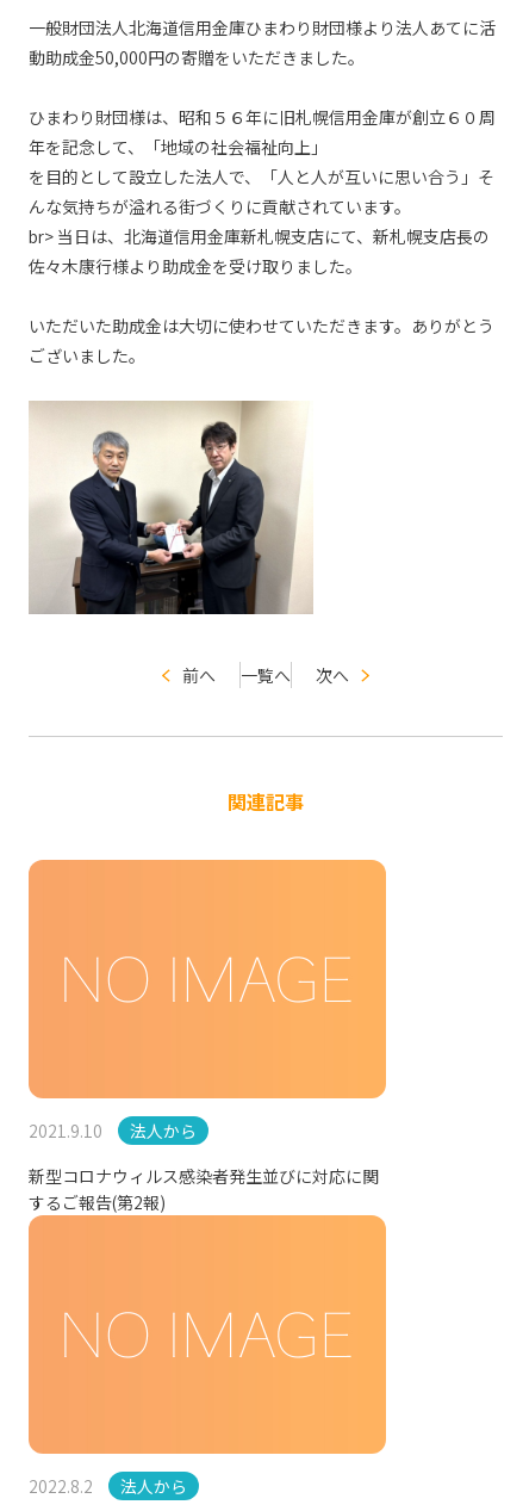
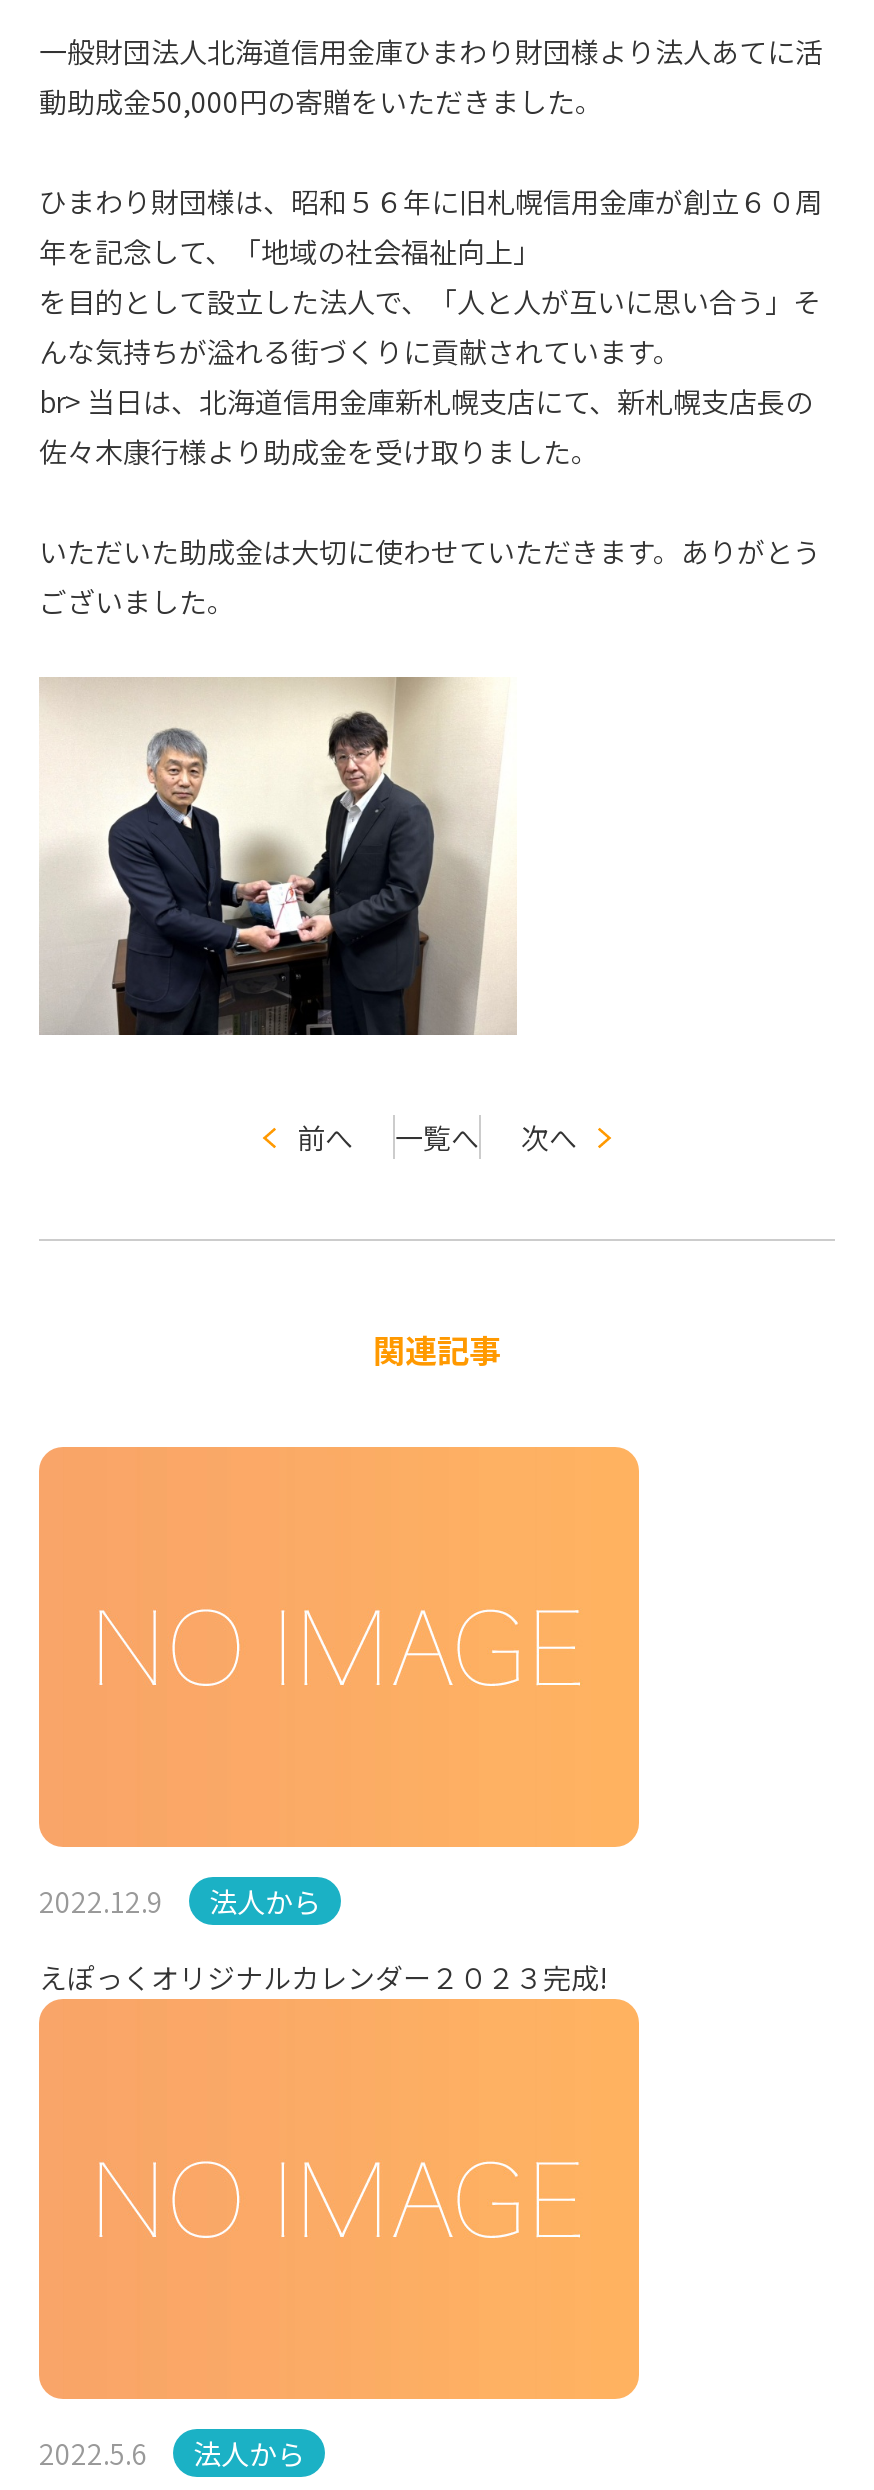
[29,1118,197,1142] 2021.9.10 法人から -> [39,1880,321,1920] 2022.12.9 法人から
[29,1164,379,1214] 新型コロナウィルス感染者発生並びに対応に関 | するご報告(第2報) -> [39,1956,607,1996] えぽっくオリジナルカレンダー２０２３完成!
[29,1474,187,1498] 2022.8.2 法人から -> [39,2432,305,2472] 2022.5.6 法人から

